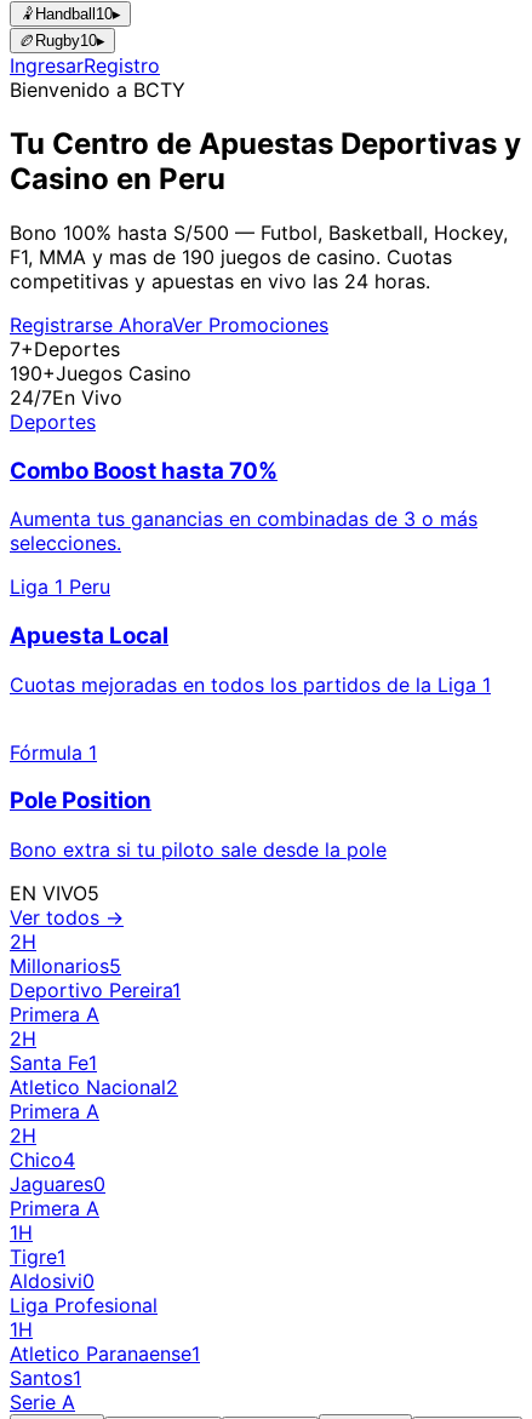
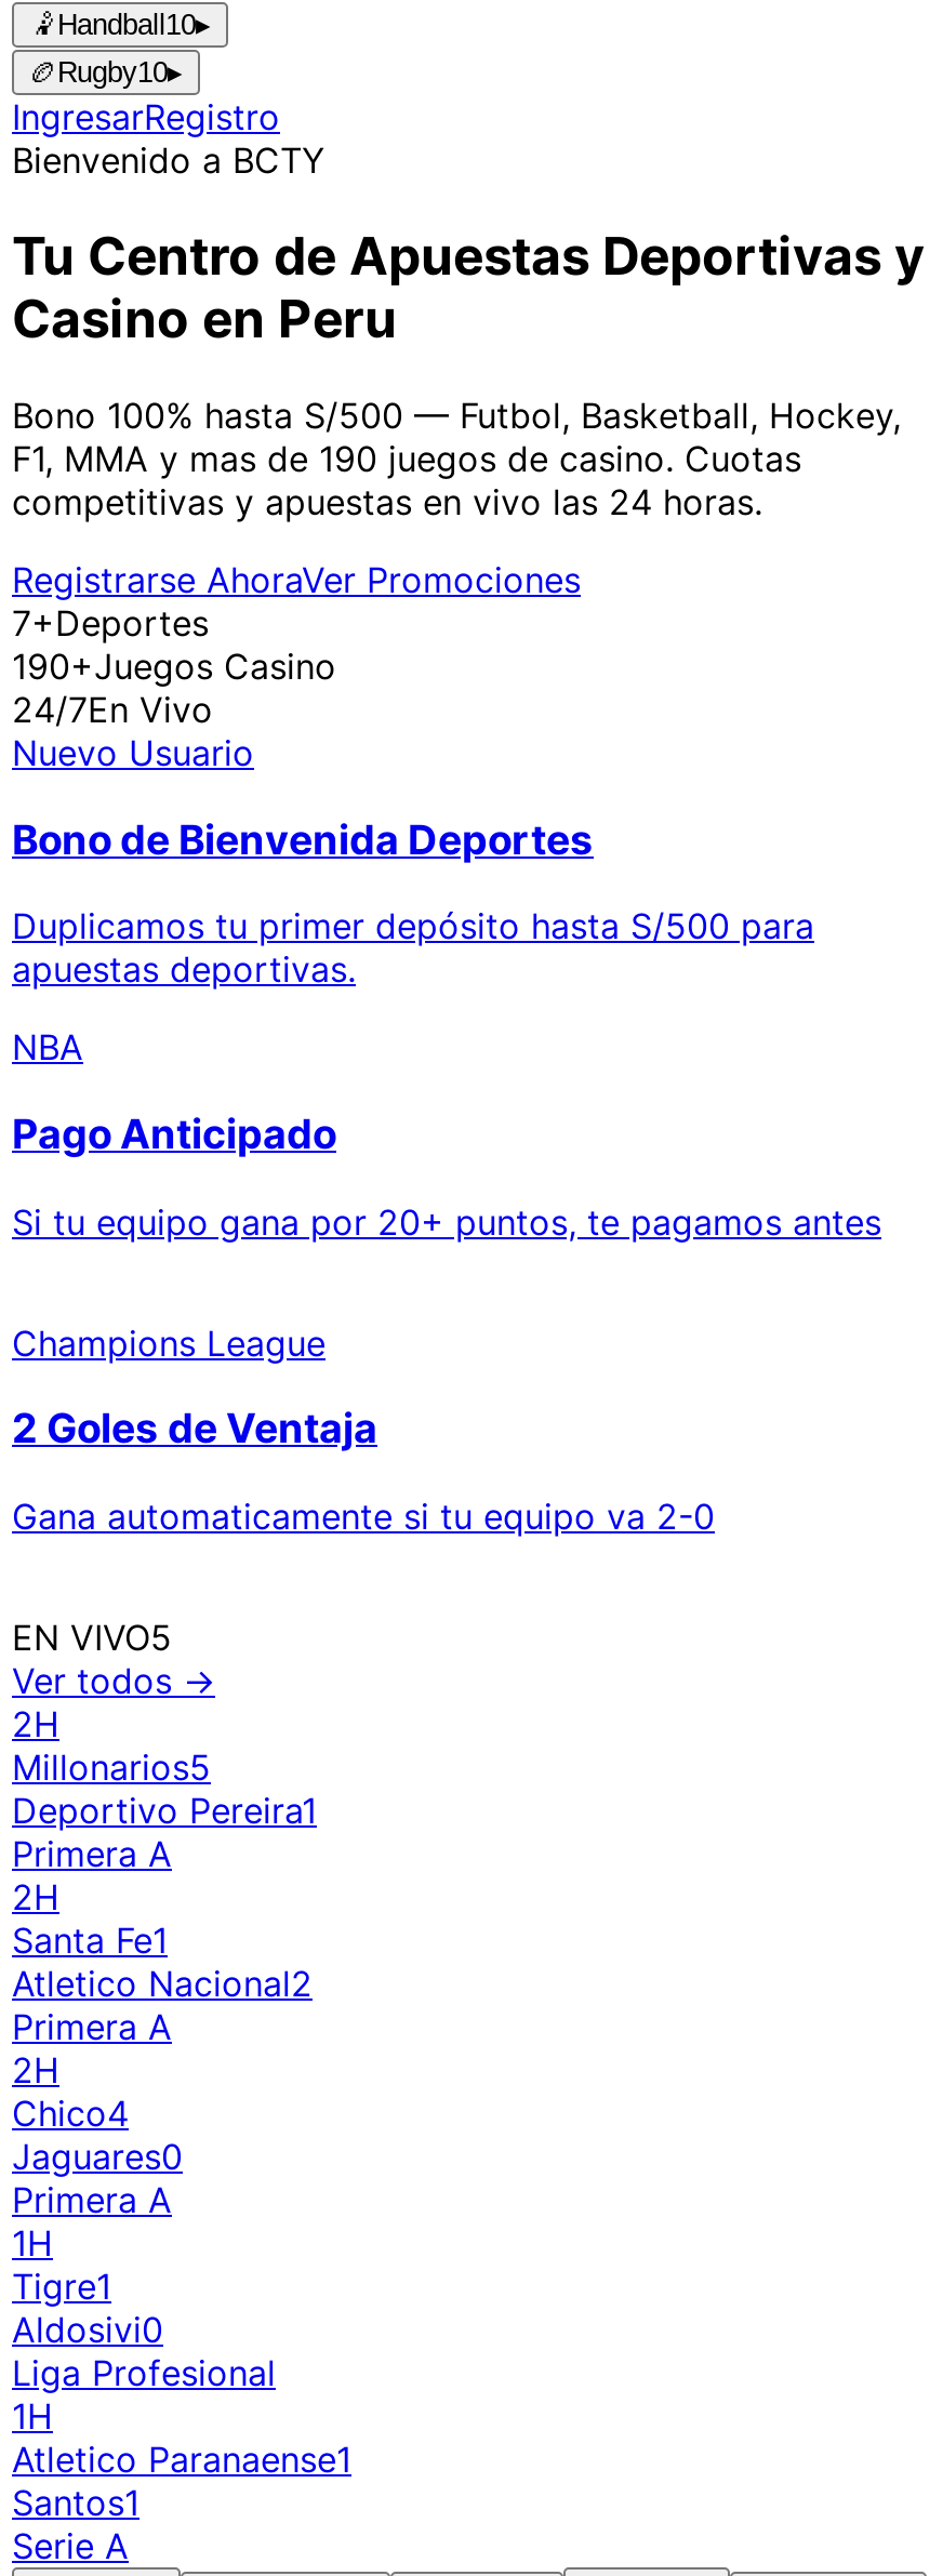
[10,409,96,434] Deportes -> [12,731,254,774] Nuevo Usuario
[10,456,278,484] Combo Boost hasta 70% -> [12,814,594,864] Bono de Bienvenida Deportes
[10,507,477,555] Aumenta tus ganancias en combinadas de 3 o más | selecciones. -> [12,905,814,991] Duplicamos tu primer depósito hasta S/500 para | apuestas deportivas.
[10,575,110,599] Liga 1 Peru -> [12,1026,83,1069] NBA
[10,622,168,650] Apuesta Local -> [12,1110,336,1159] Pago Anticipado
[10,672,491,696] Cuotas mejoradas en todos los partidos de la Liga 1 -> [12,1200,881,1243] Si tu equipo gana por 20+ puntos, te pagamos antes
[10,740,97,764] Fórmula 1 -> [12,1321,326,1364] Champions League
[10,787,151,815] Pole Position -> [12,1405,377,1454] 2 Goles de Ventaja
[10,837,387,862] Bono extra si tu piloto sale desde la pole -> [12,1495,715,1538] Gana automaticamente si tu equipo va 2-0

